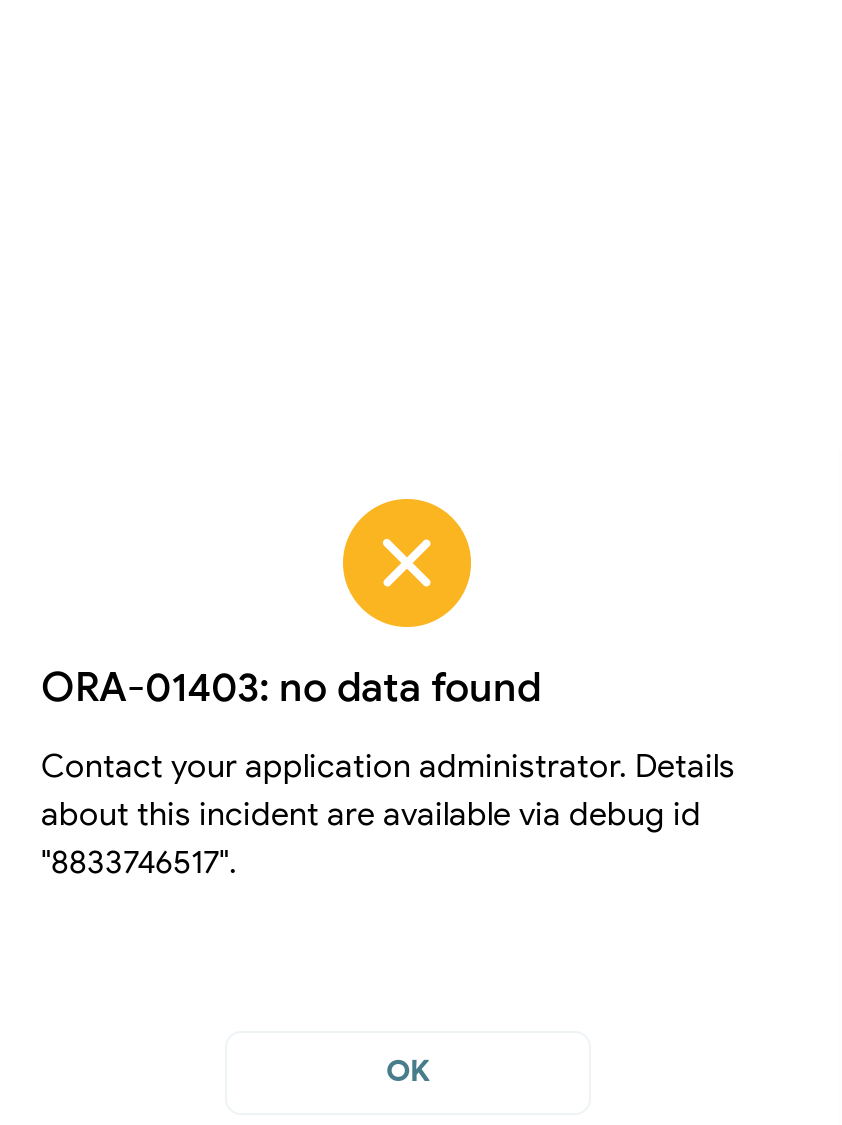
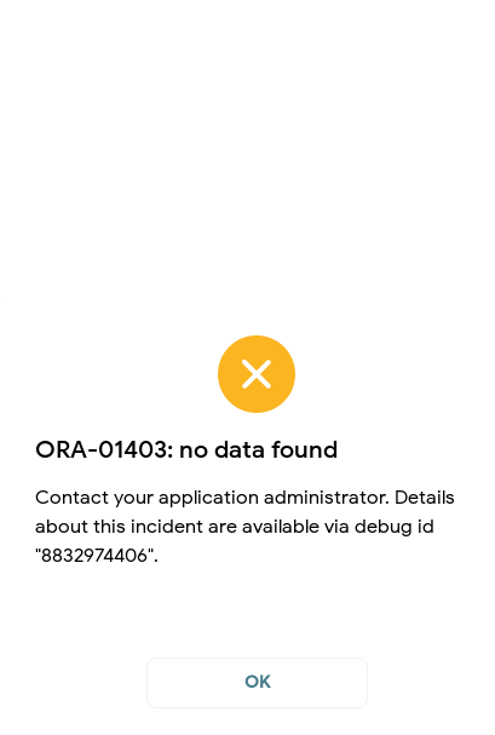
[41,843,237,883] "8833746517". -> [35,544,159,568] "8832974406".

